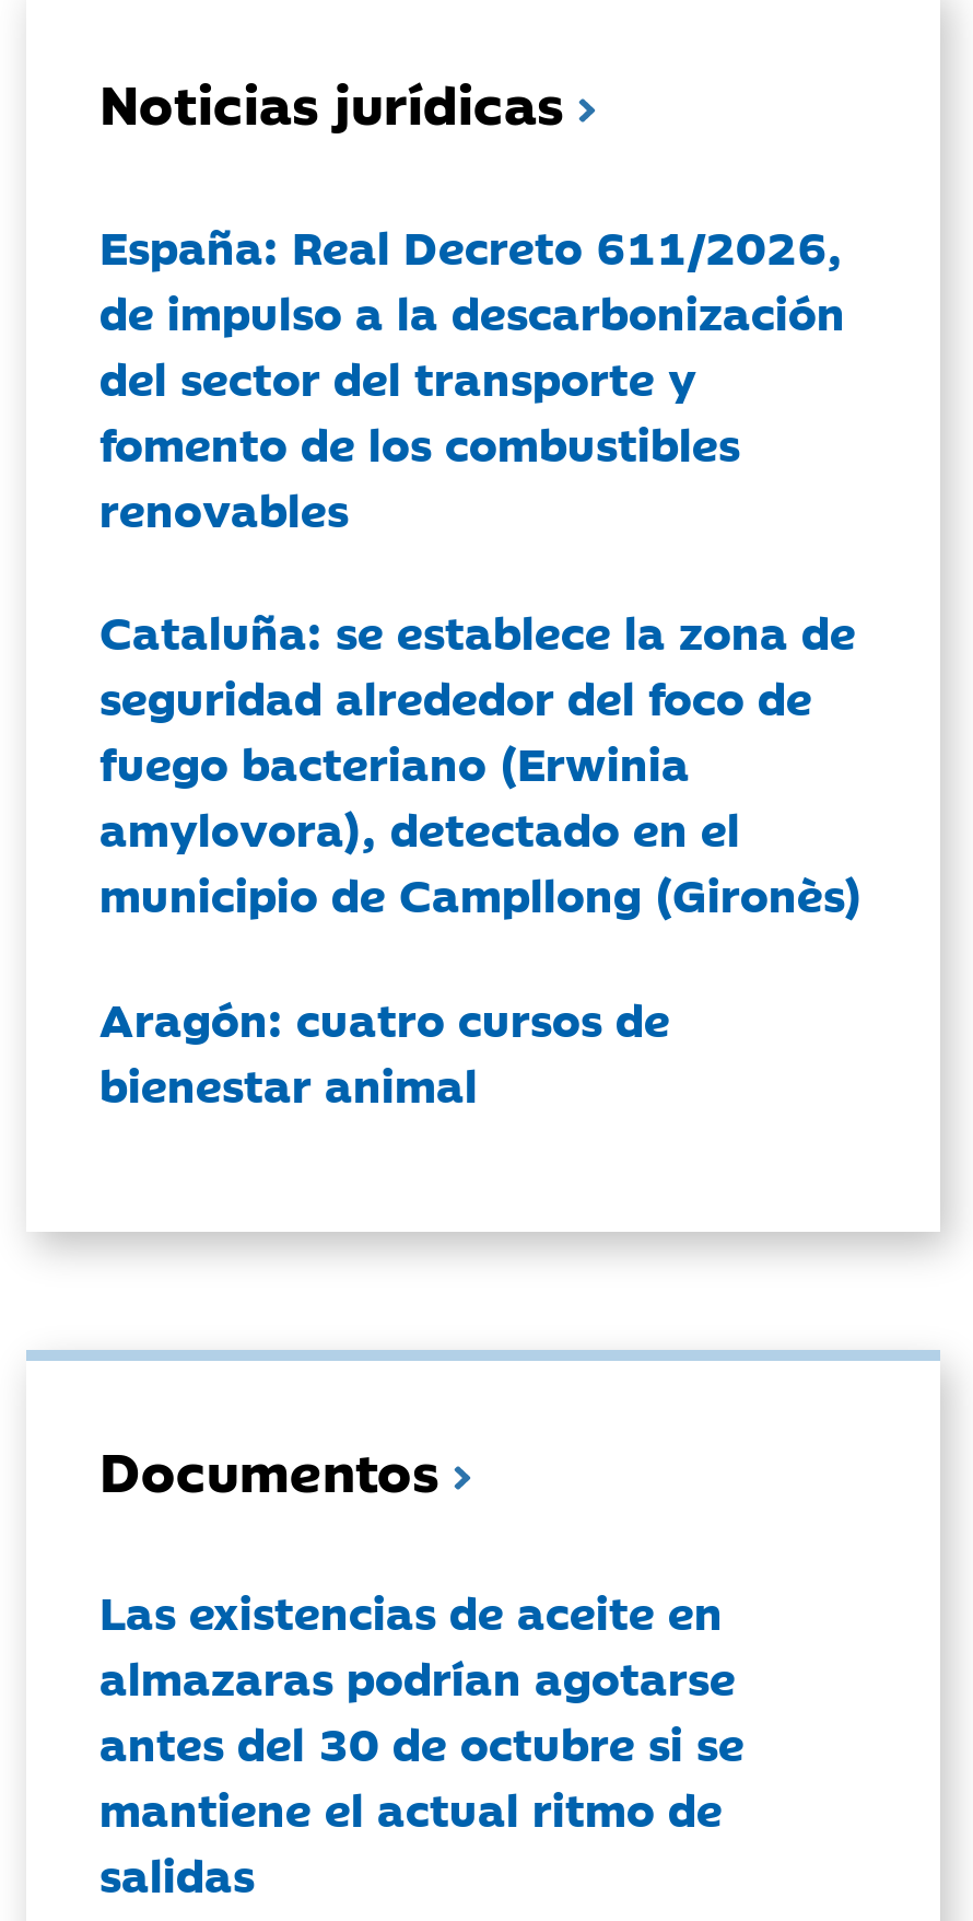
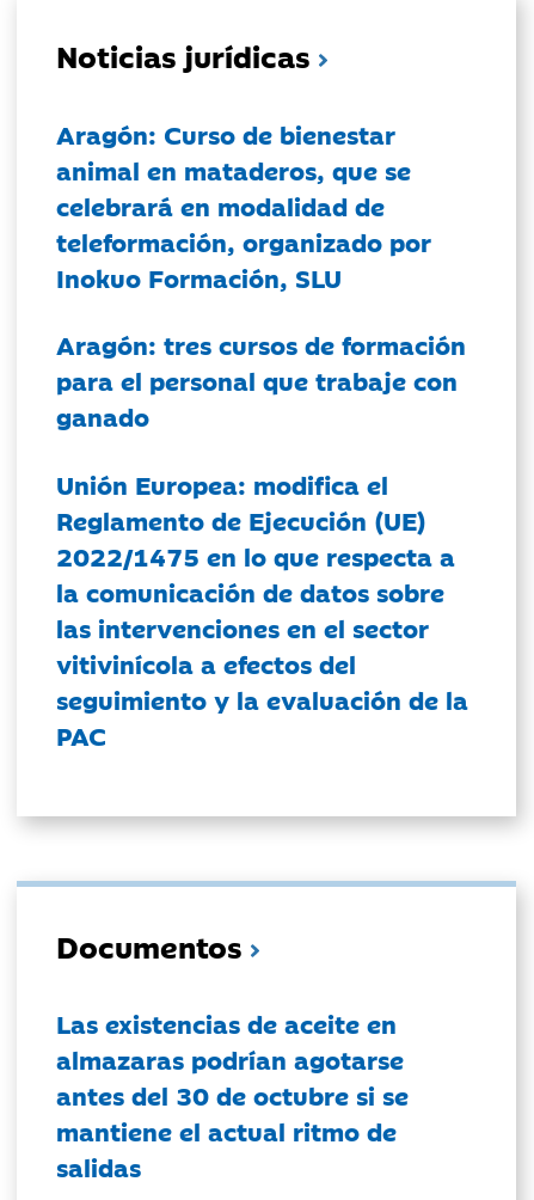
[99,212,845,540] España: Real Decreto 611/2026, | de impulso a la descarbonización | del sector del transporte y | fomento de los combustibles | renovables -> [57,116,432,295] Aragón: Curso de bienestar | animal en mataderos, que se | celebrará en modalidad de | teleformación, organizado por | Inokuo Formación, SLU
[99,598,862,927] Cataluña: se establece la zona de | seguridad alrededor del foco de | fuego bacteriano (Erwinia | amylovora), detectado en el | municipio de Campllong (Gironès) -> [57,327,466,434] Aragón: tres cursos de formación | para el personal que trabaje con | ganado
[99,985,670,1116] Aragón: cuatro cursos de | bienestar animal -> [57,466,469,753] Unión Europea: modifica el | Reglamento de Ejecución (UE) | 2022/1475 en lo que respecta a | la comunicación de datos sobre | las intervenciones en el sector | vitivinícola a efectos del | seguimiento y la evaluación de la | PAC

